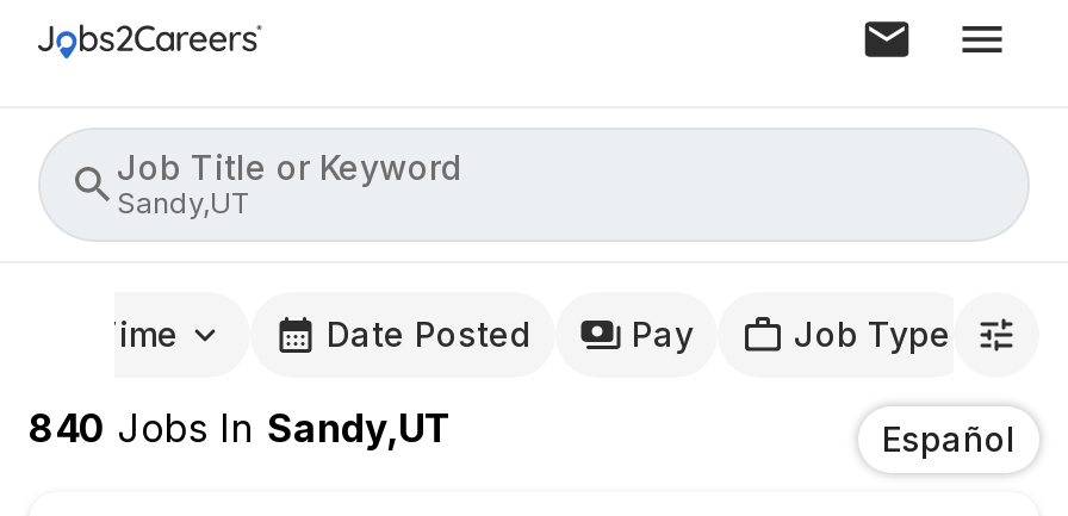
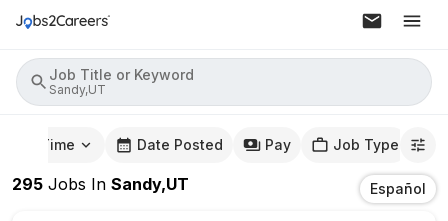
[29,404,453,452] 840 Jobs In Sandy,UT -> [12,174,189,194] 295 Jobs In Sandy,UT

